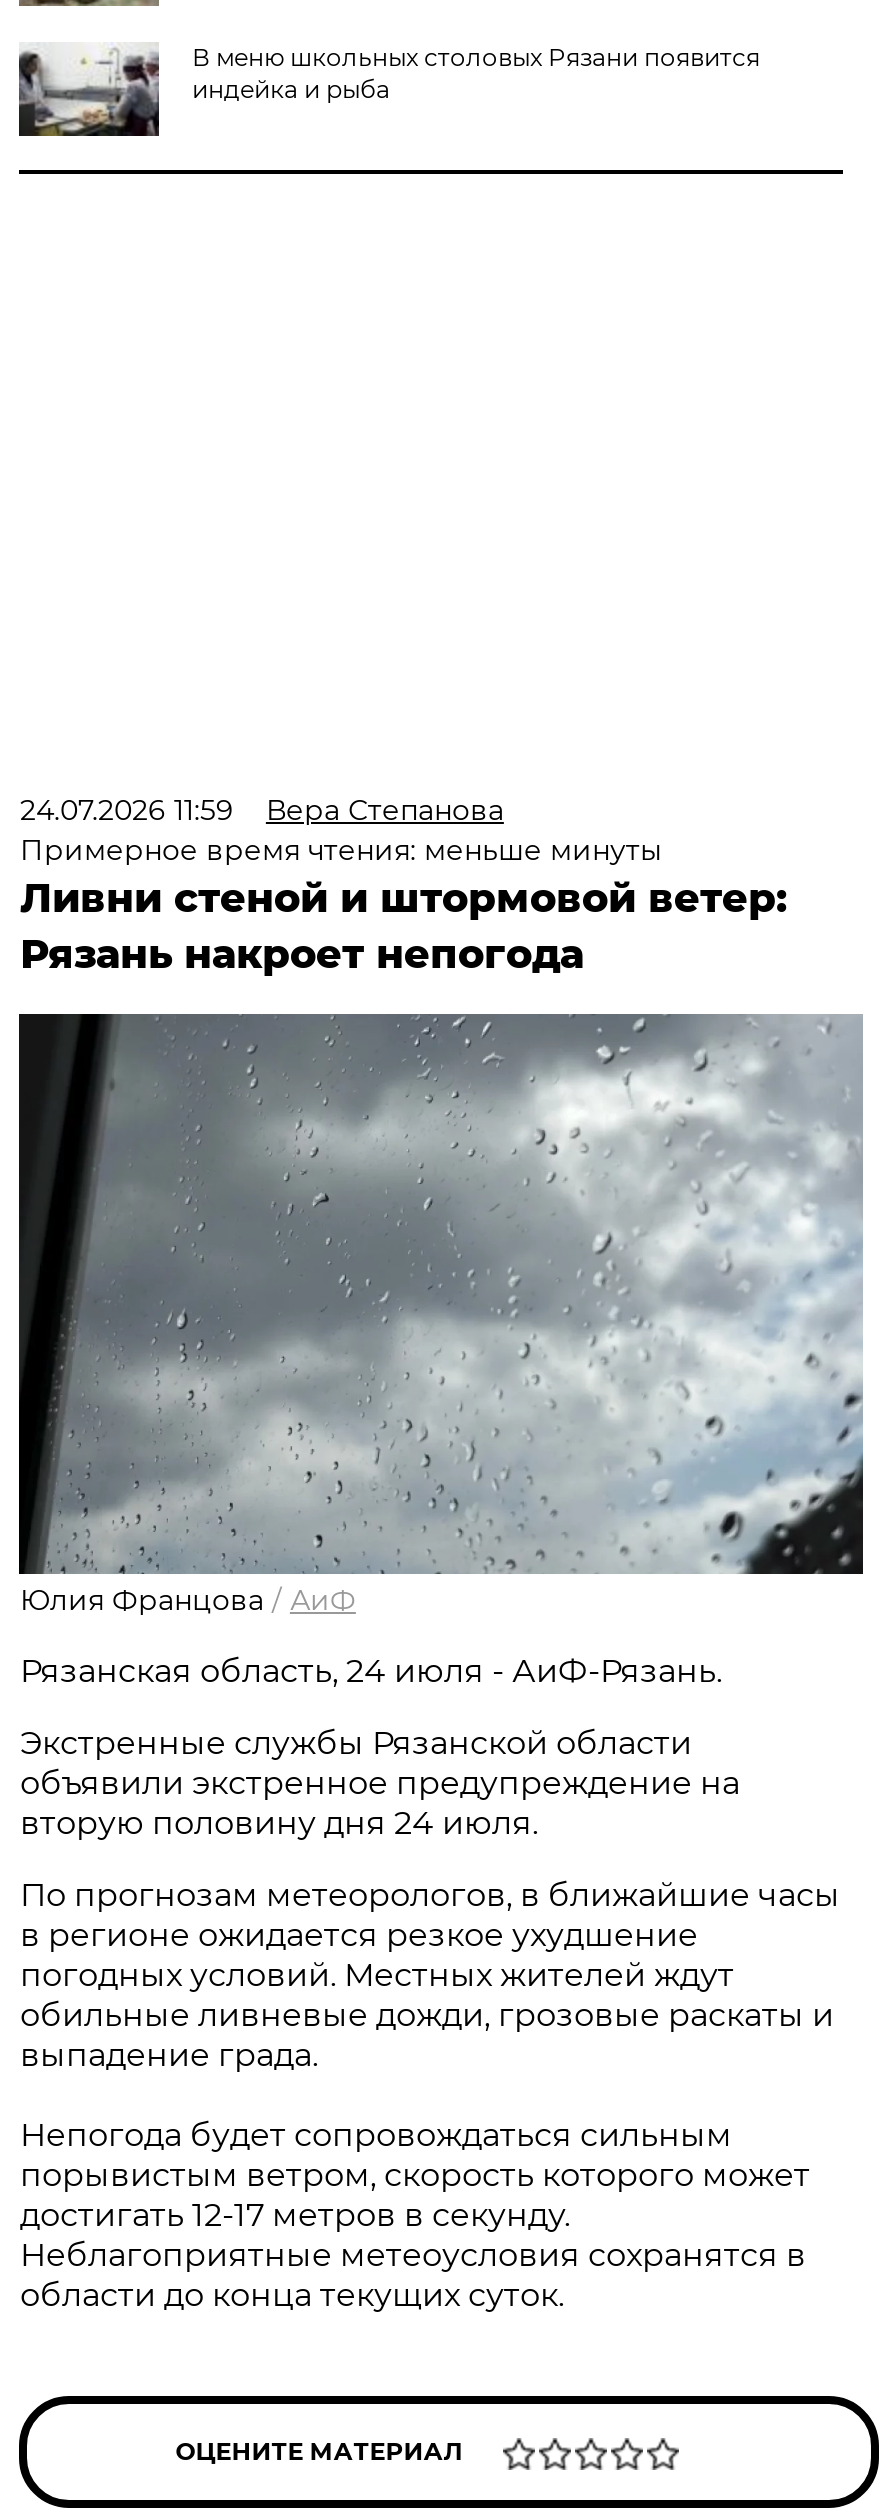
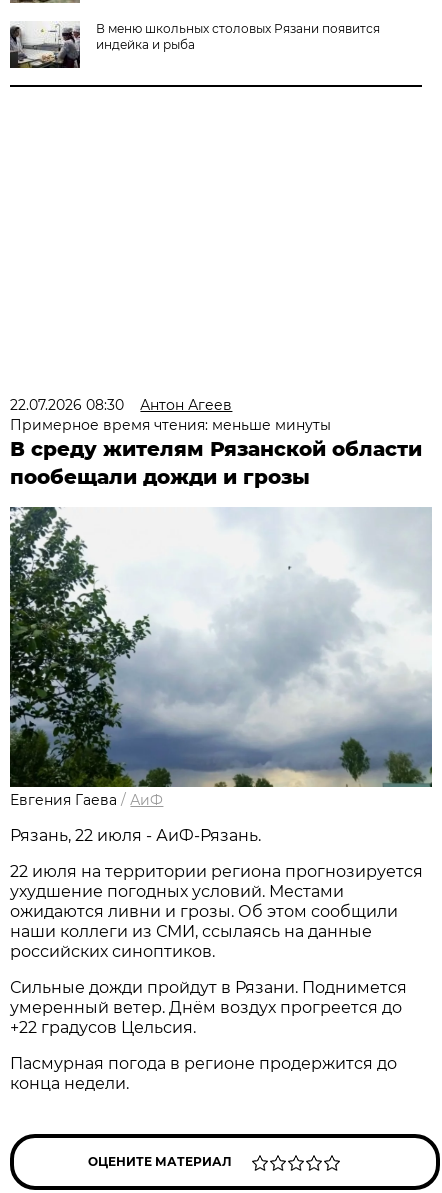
[20,792,504,828] 24.07.2026 11:59 | Вера Степанова -> [10,396,232,414] 22.07.2026 08:30 | Антон Агеев
[20,874,788,978] Ливни стеной и штормовой ветер: | Рязань накроет непогода -> [10,437,422,489] В среду жителям Рязанской области | пообещали дожди и грозы
[19,1064,865,1618] [image] | Юлия Францова / АиФ -> [9,506,433,809] [image] | Евгения Гаева / АиФ
[20,1652,722,1690] Рязанская область, 24 июля - АиФ-Рязань. -> [10,826,261,845] Рязань, 22 июля - АиФ-Рязань.
[20,1724,740,1842] Экстренные службы Рязанской области | объявили экстренное предупреждение на | вторую половину дня 24 июля. -> [10,862,423,961] 22 июля на территории региона прогнозируется | ухудшение погодных условий. Местами | ожидаются ливни и грозы. Об этом сообщили | наши коллеги из СМИ, ссылаясь на данные | российских синоптиков.
[20,1876,840,2074] По прогнозам метеорологов, в ближайшие часы | в регионе ожидается резкое ухудшение | погодных условий. Местных жителей ждут | обильные ливневые дожди, грозовые раскаты и | выпадение града. -> [10,978,407,1037] Сильные дожди пройдут в Рязани. Поднимется | умеренный ветер. Днём воздух прогреется до | +22 градусов Цельсия.
[20,2116,810,2314] Непогода будет сопровождаться сильным | порывистым ветром, скорость которого может | достигать 12-17 метров в секунду. | Неблагоприятные метеоусловия сохранятся в | области до конца текущих суток. -> [10,1054,397,1093] Пасмурная погода в регионе продержится до | конца недели.

